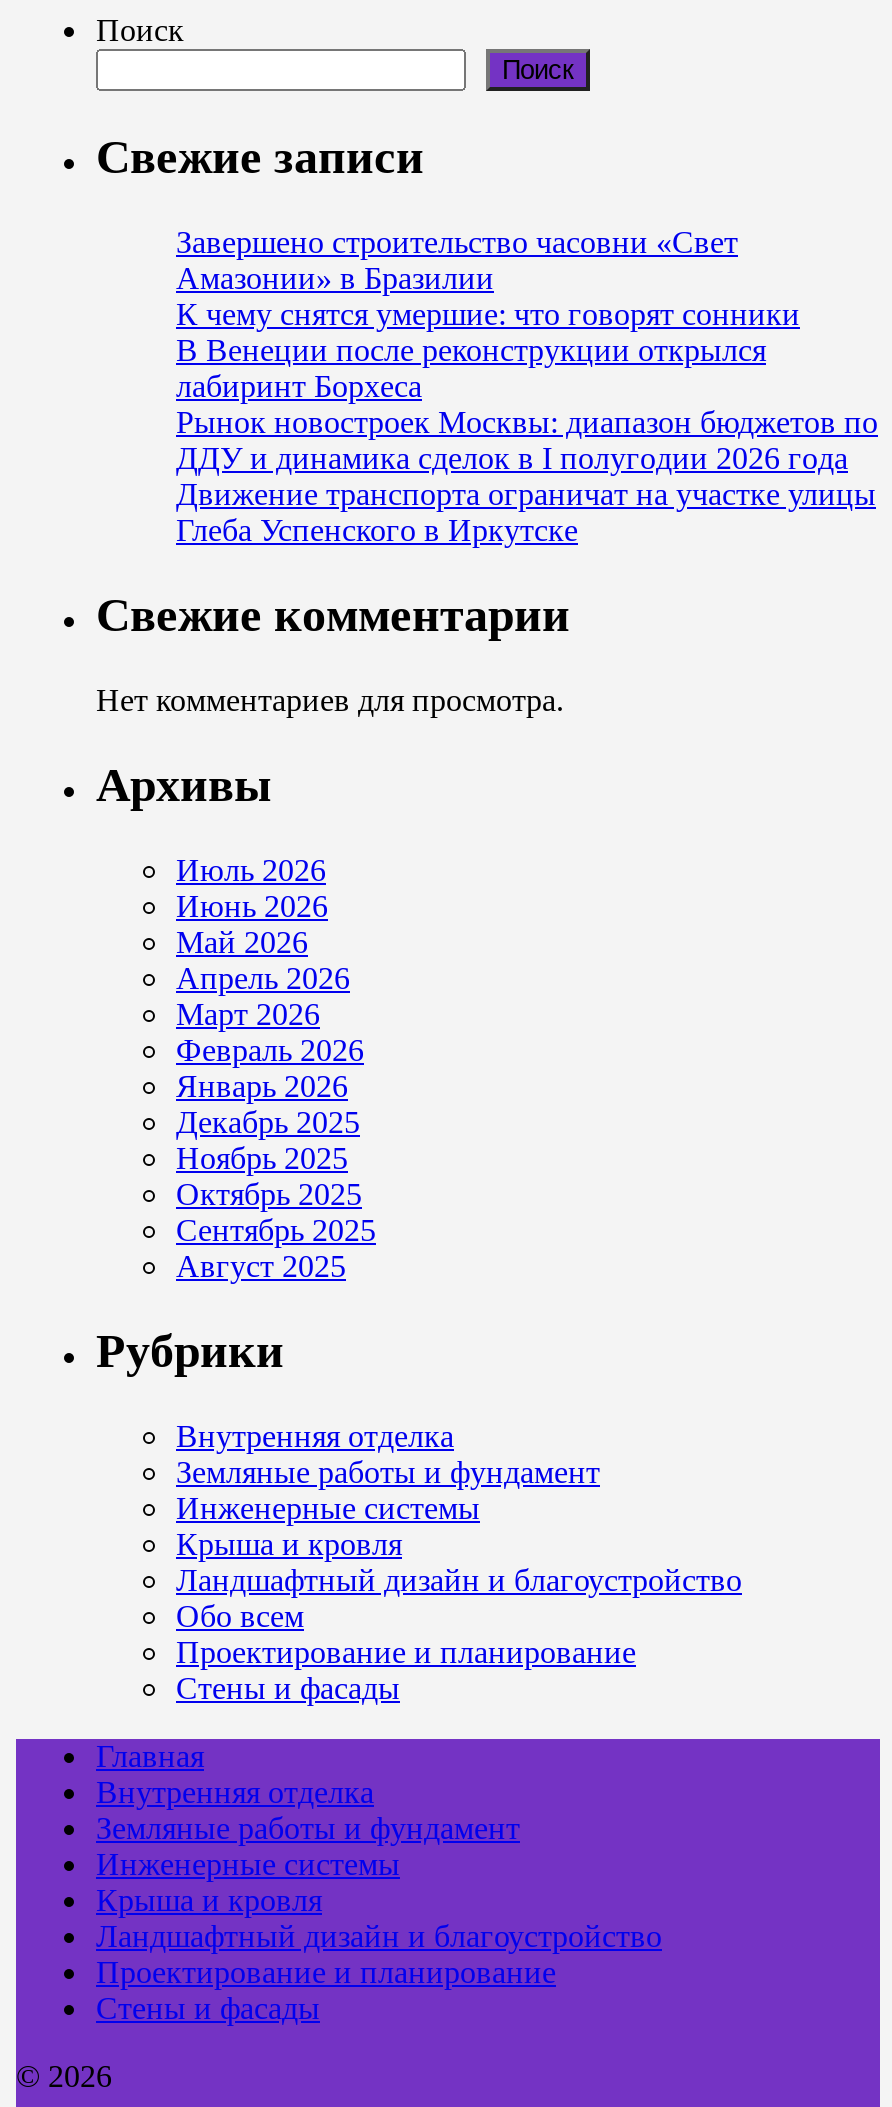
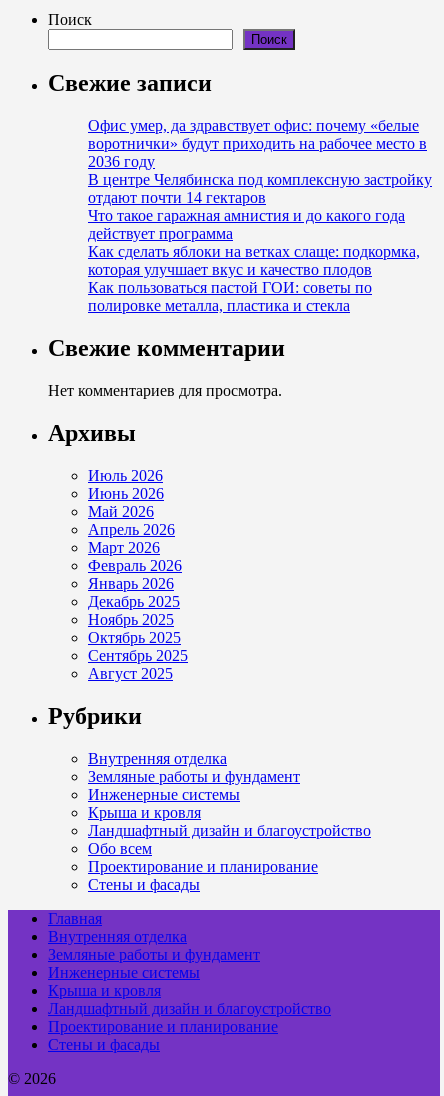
[176,225,878,547] Завершено строительство часовни «Свет | Амазонии» в Бразилии | К чему снятся умершие: что говорят сонники | В Венеции после реконструкции открылся | лабиринт Борхеса | Рынок новостроек Москвы: диапазон бюджетов по | ДДУ и динамика сделок в I полугодии 2026 года | Движение транспорта ограничат на участке улицы | Глеба Успенского в Иркутске -> [88,117,432,314] Офис умер, да здравствует офис: почему «белые | воротнички» будут приходить на рабочее место в | 2036 году | В центре Челябинска под комплексную застройку | отдают почти 14 гектаров | Что такое гаражная амнистия и до какого года | действует программа | Как сделать яблоки на ветках слаще: подкормка, | которая улучшает вкус и качество плодов | Как пользоваться пастой ГОИ: советы по | полировке металла, пластика и стекла

